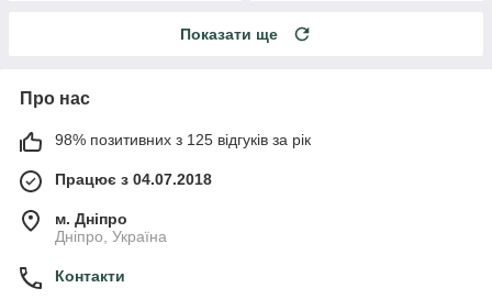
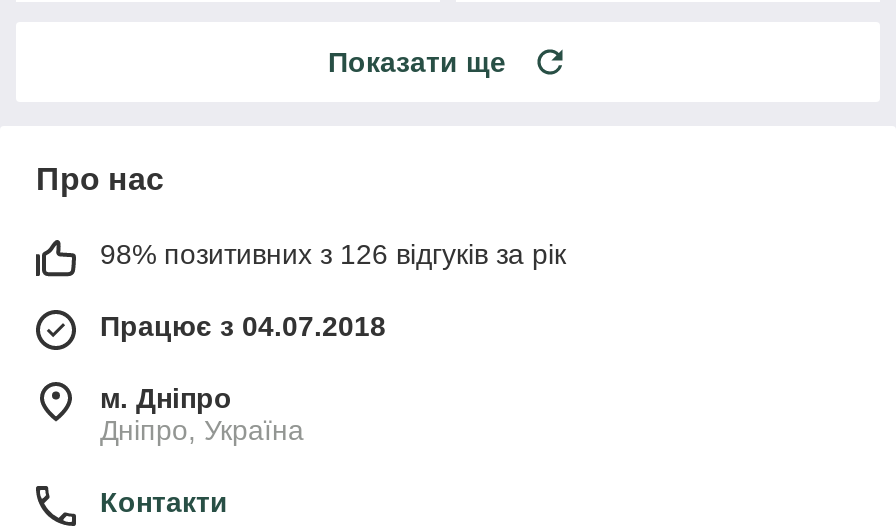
[55,130,311,148] 98% позитивних з 125 відгуків за рік -> [100,237,566,269] 98% позитивних з 126 відгуків за рік

